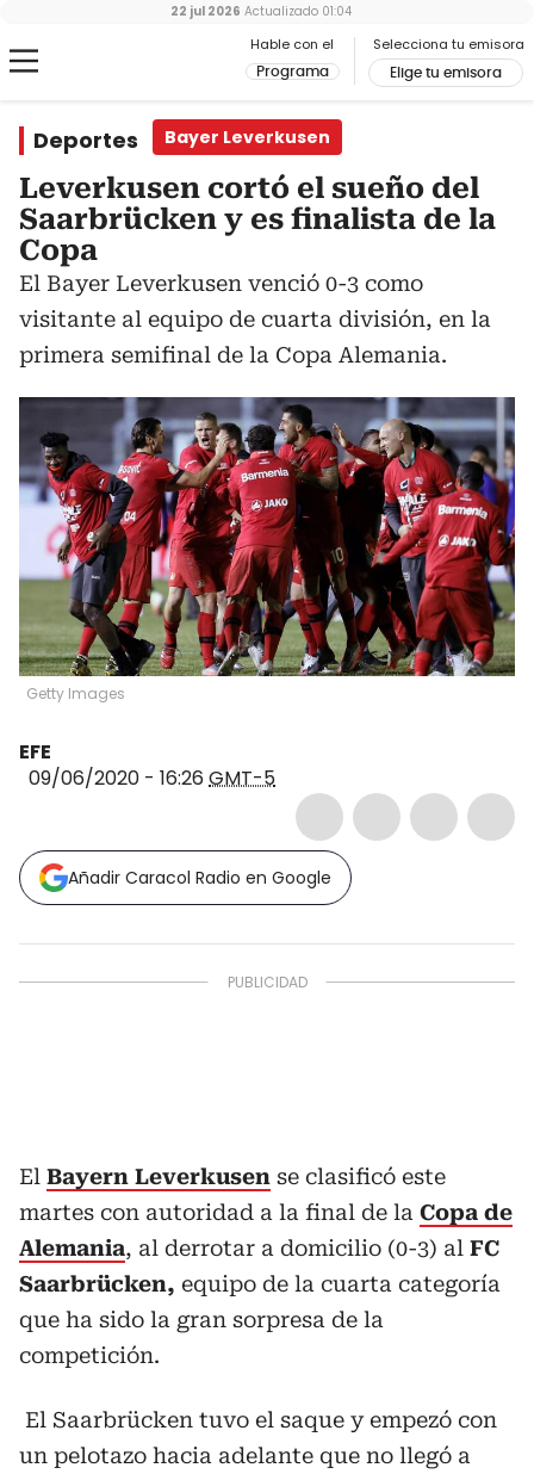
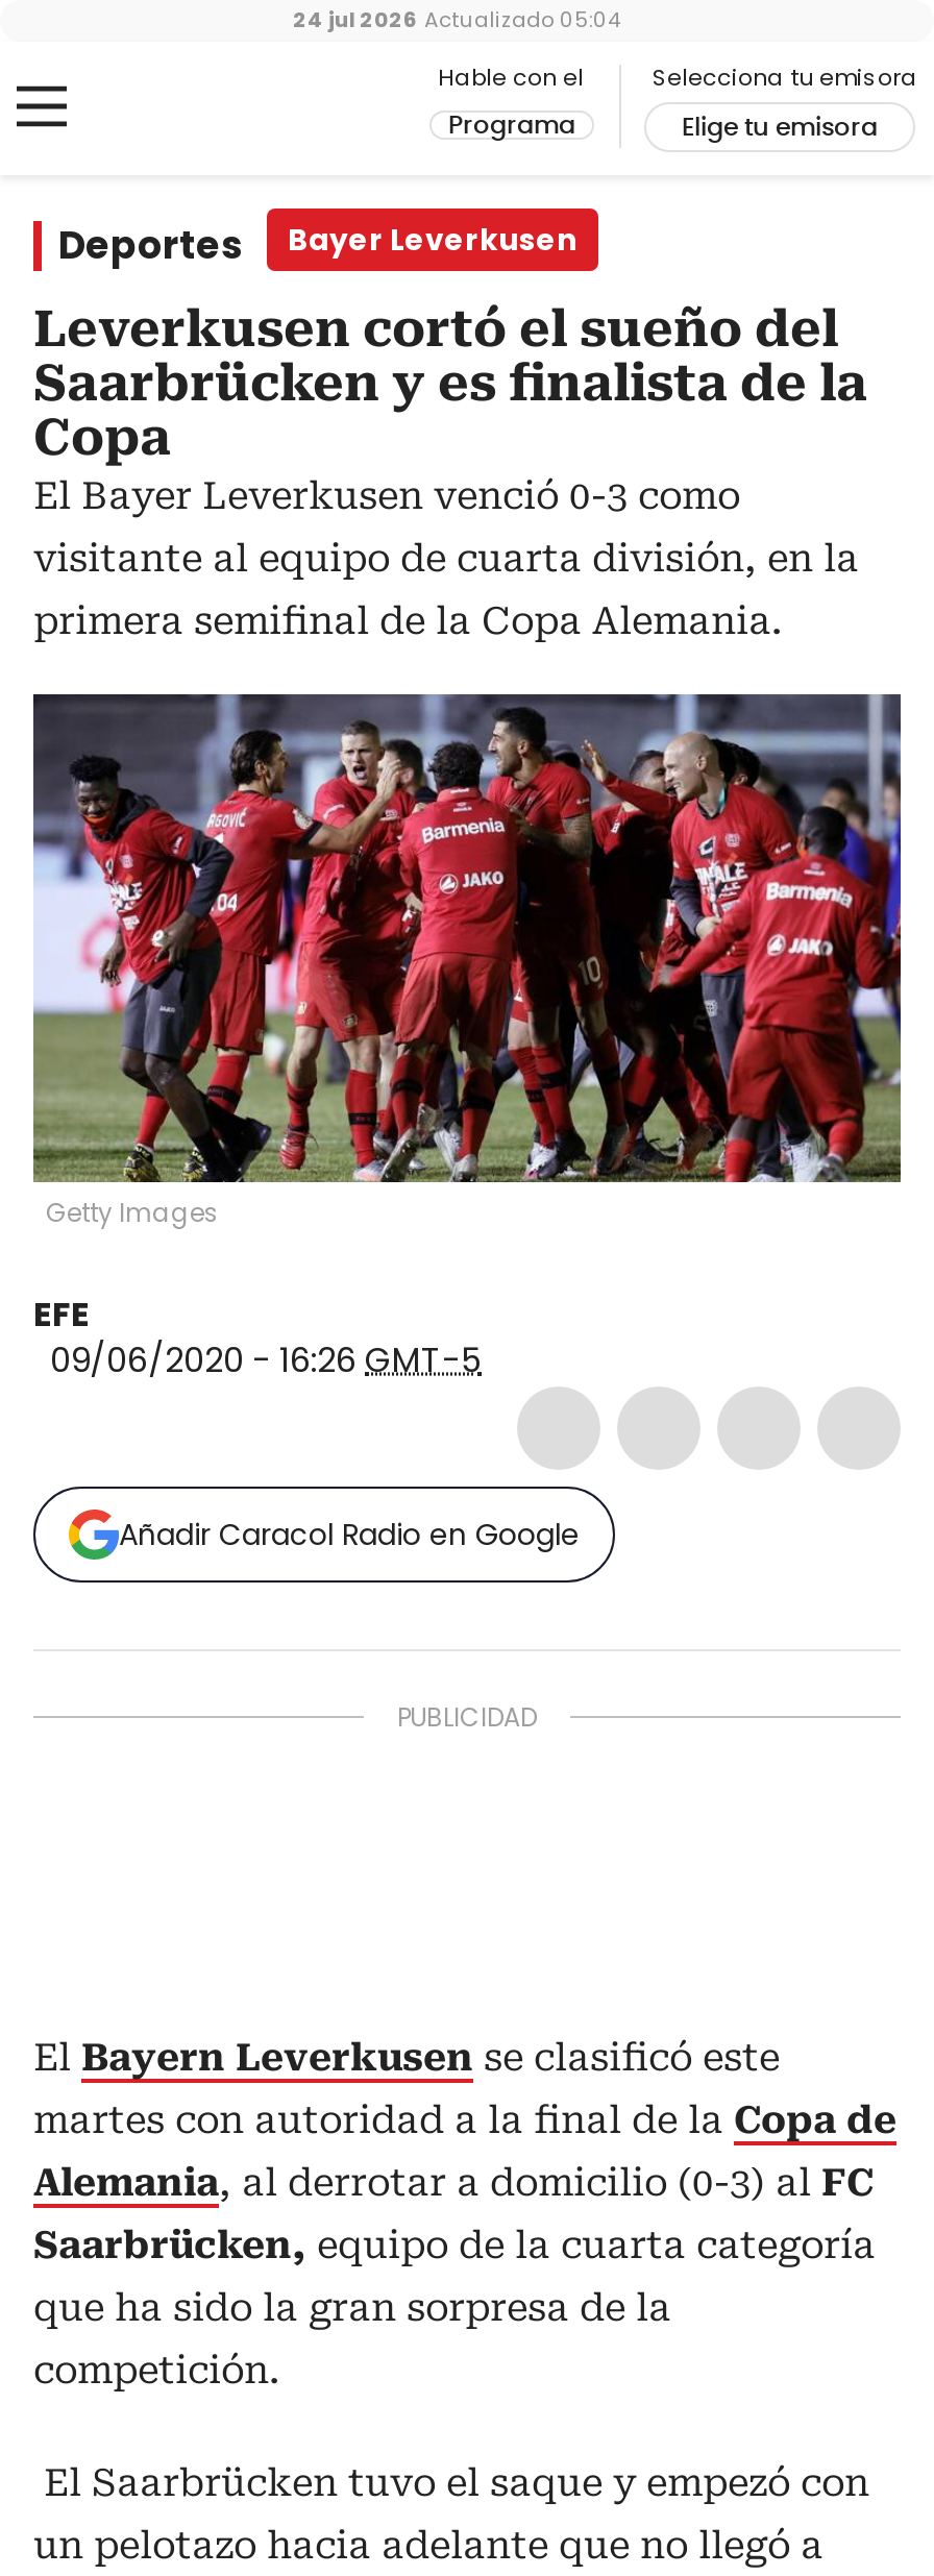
[170,2,352,20] 22 jul 2026 Actualizado 01:04 -> [293,4,620,35] 24 jul 2026 Actualizado 05:04

